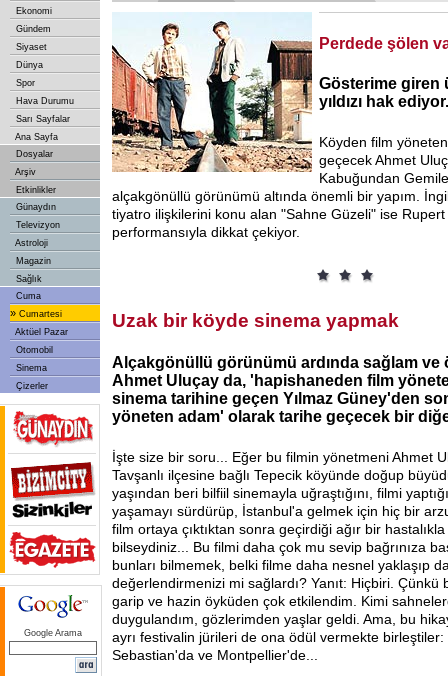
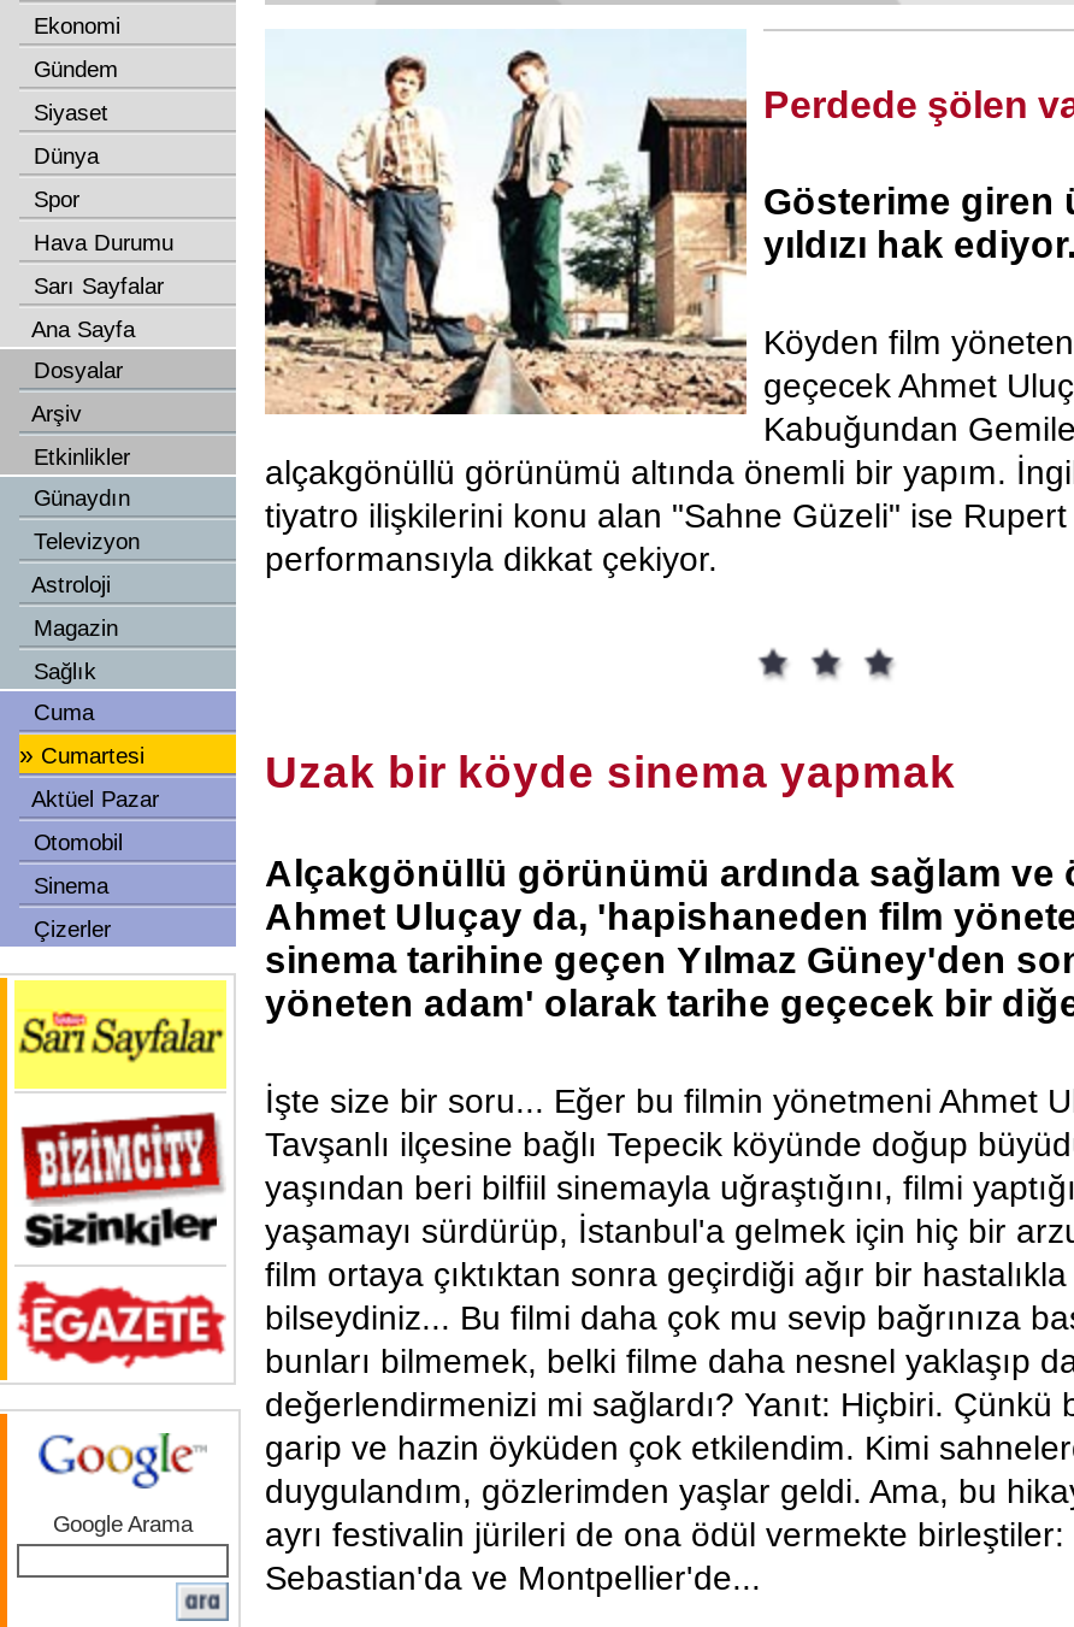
[8,407,96,452] [image] -> [12,978,229,1091] [image]

